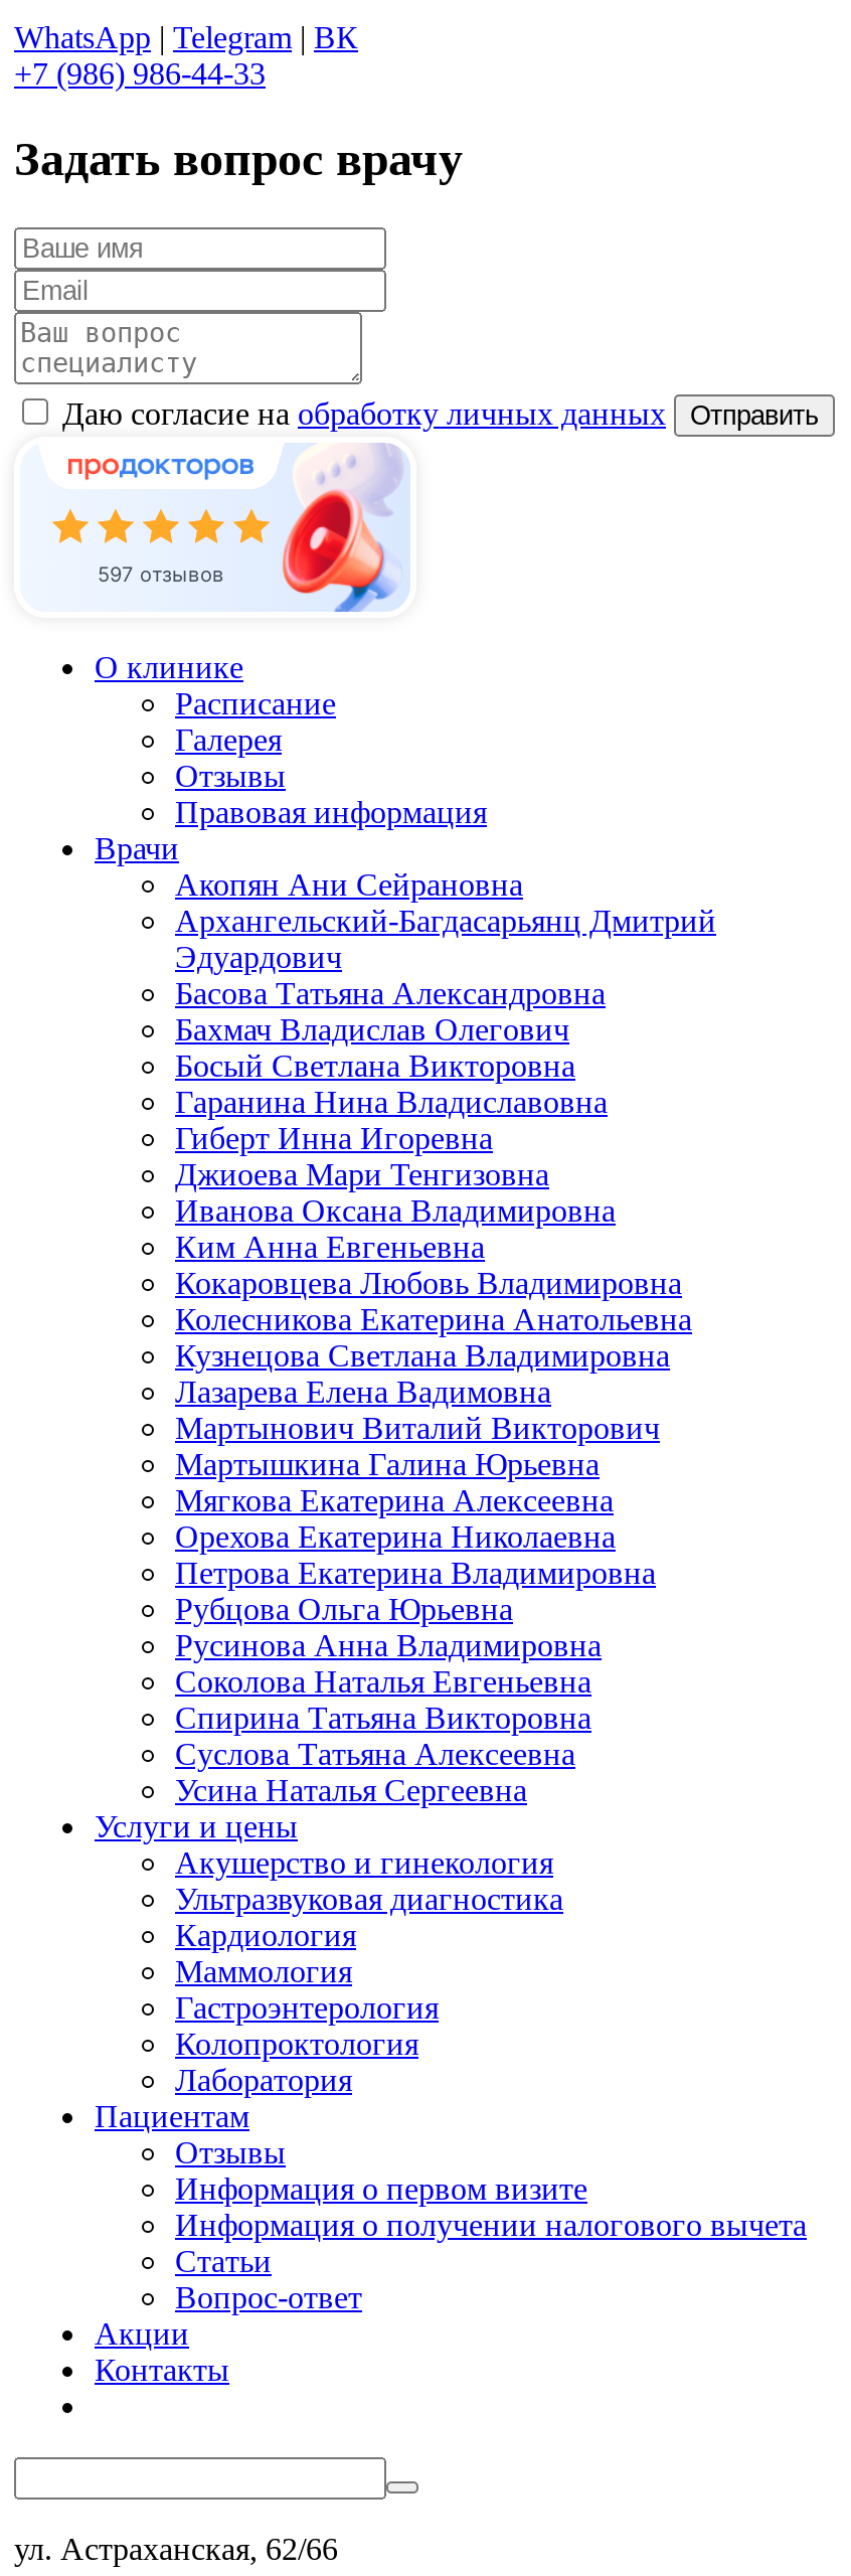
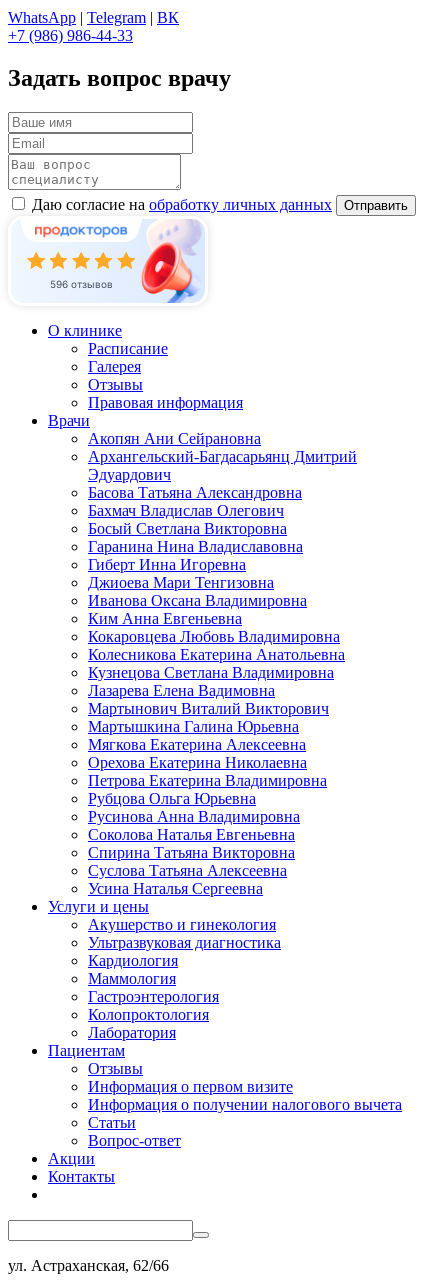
[98,562,224,586] 597 отзывов -> [49,278,112,290] 596 отзывов

